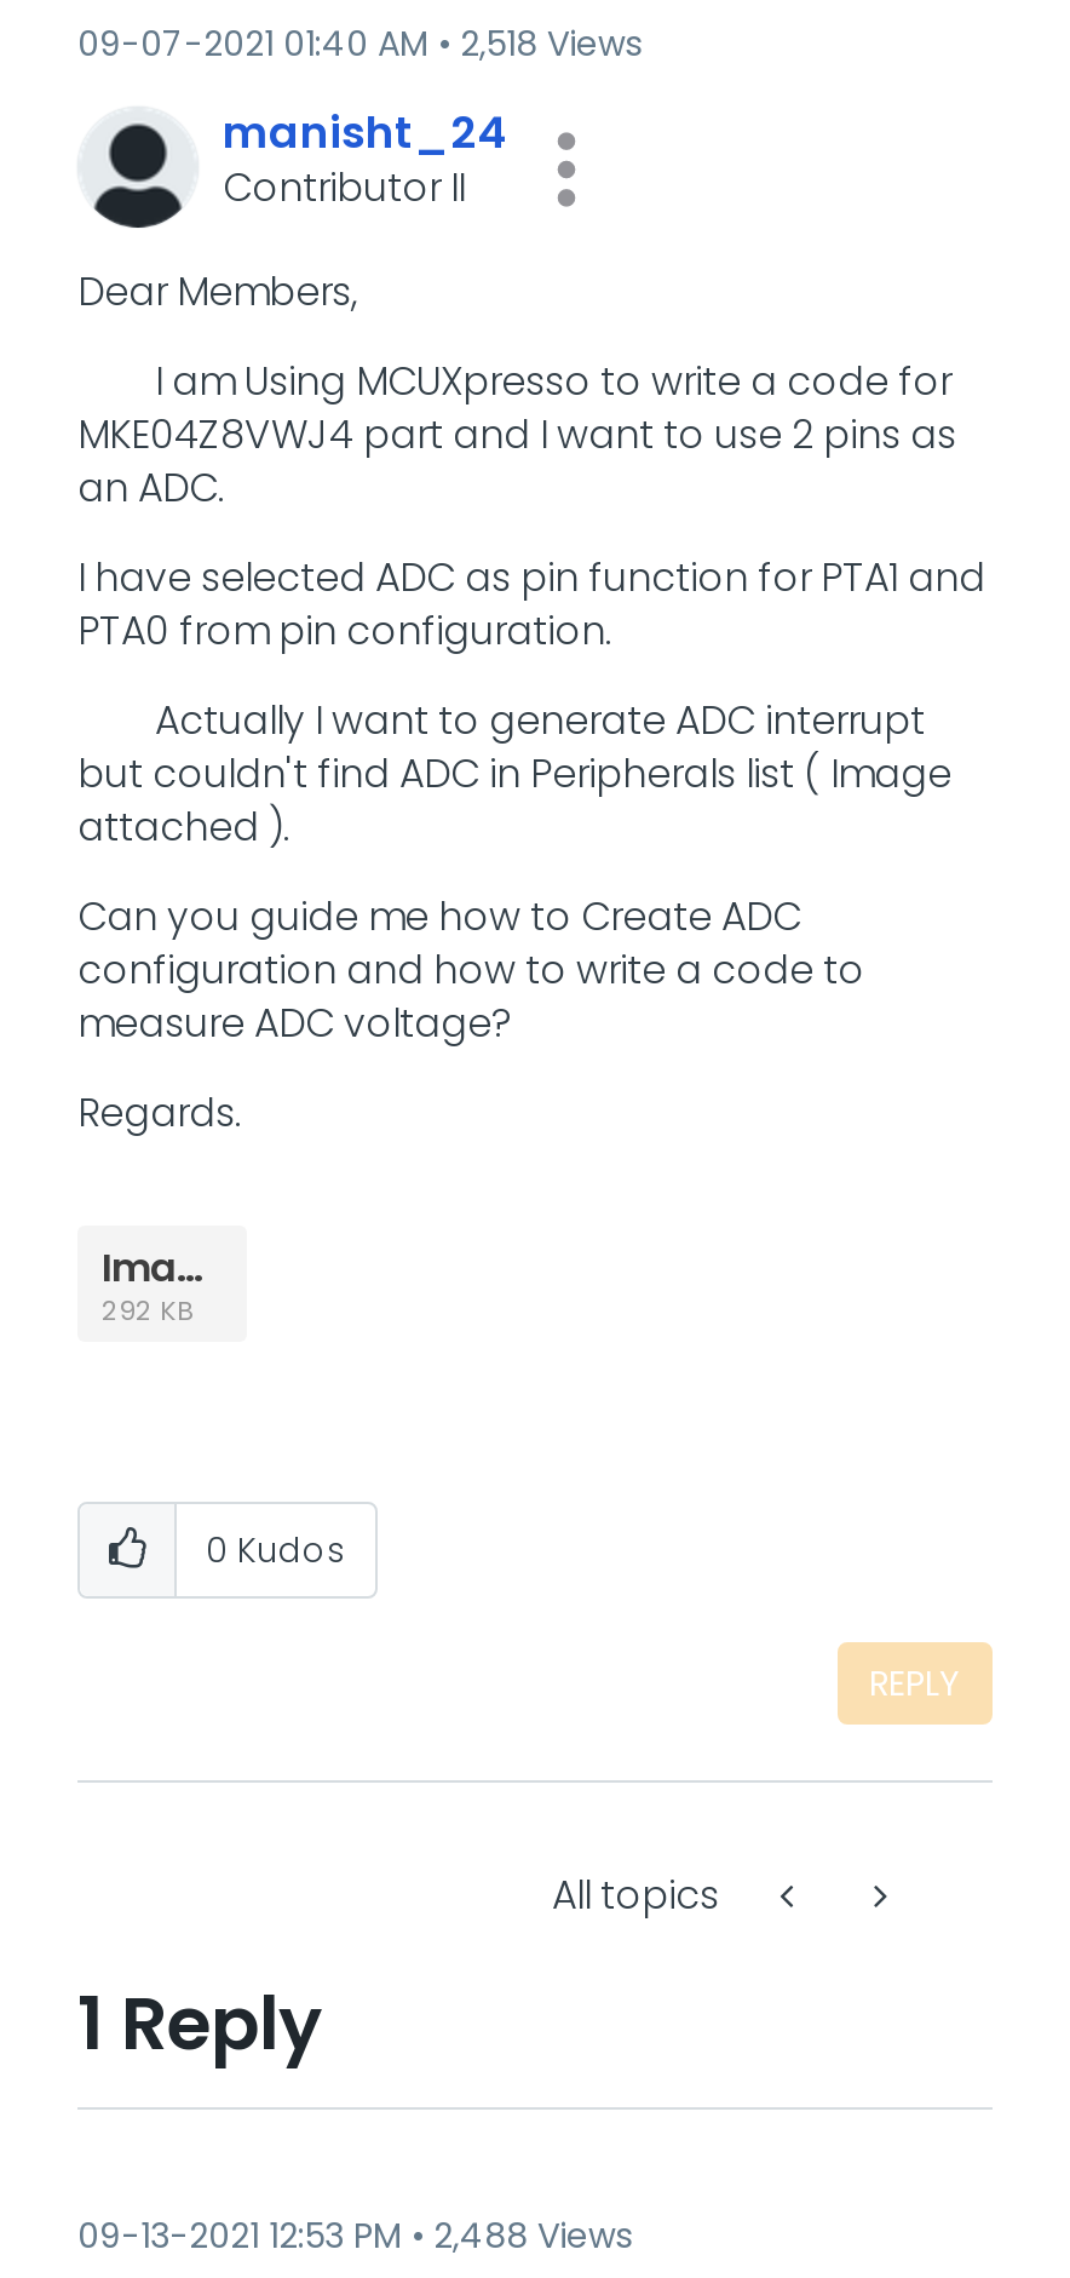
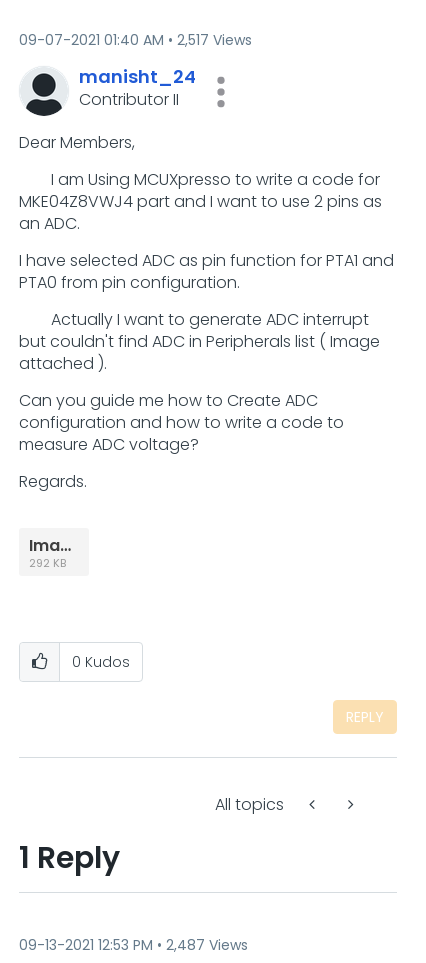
[77,19,642,68] 09-07-2021 01:40 AM 2,518 Views -> [19,30,252,50] 09-07-2021 01:40 AM 2,517 Views
[77,2211,632,2260] 09-13-2021 12:53 PM 2,488 Views -> [19,935,248,955] 09-13-2021 12:53 PM 2,487 Views

